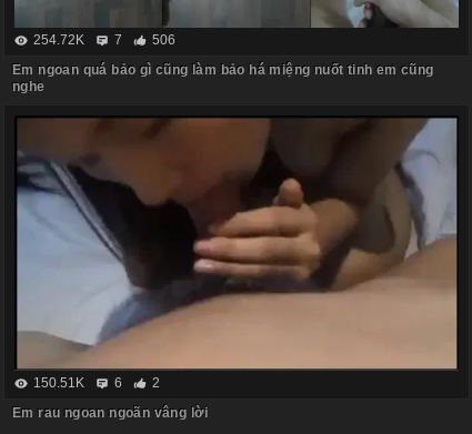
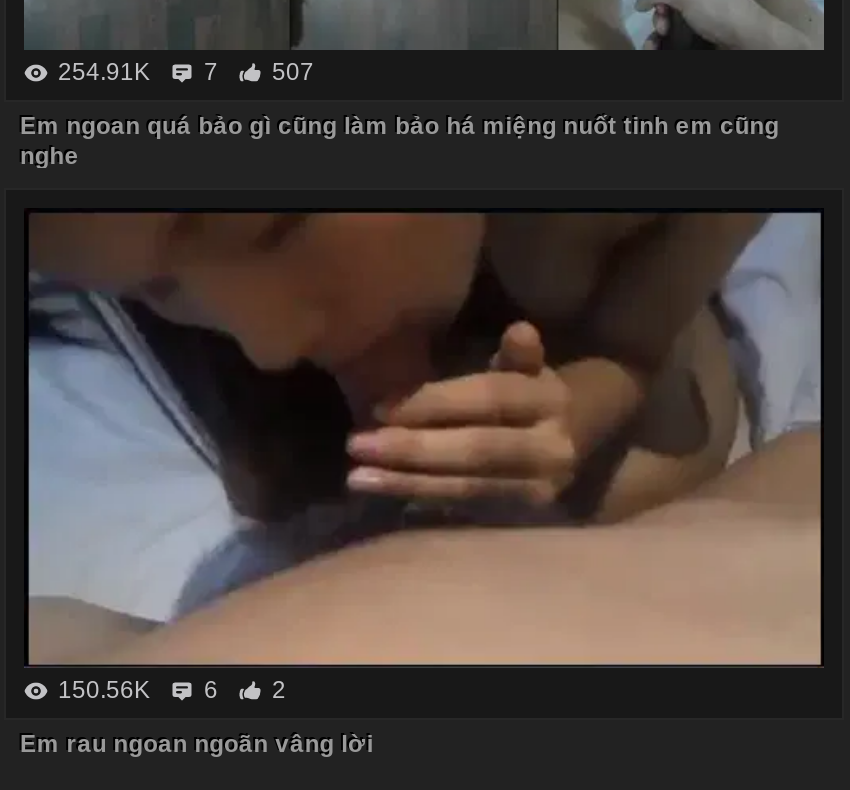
[33,32,84,48] 254.72K -> [58,58,150,86] 254.91K
[152,32,175,48] 506 -> [272,58,314,86] 507
[33,375,160,390] 150.51K 6 2 -> [58,676,286,704] 150.56K 6 2

